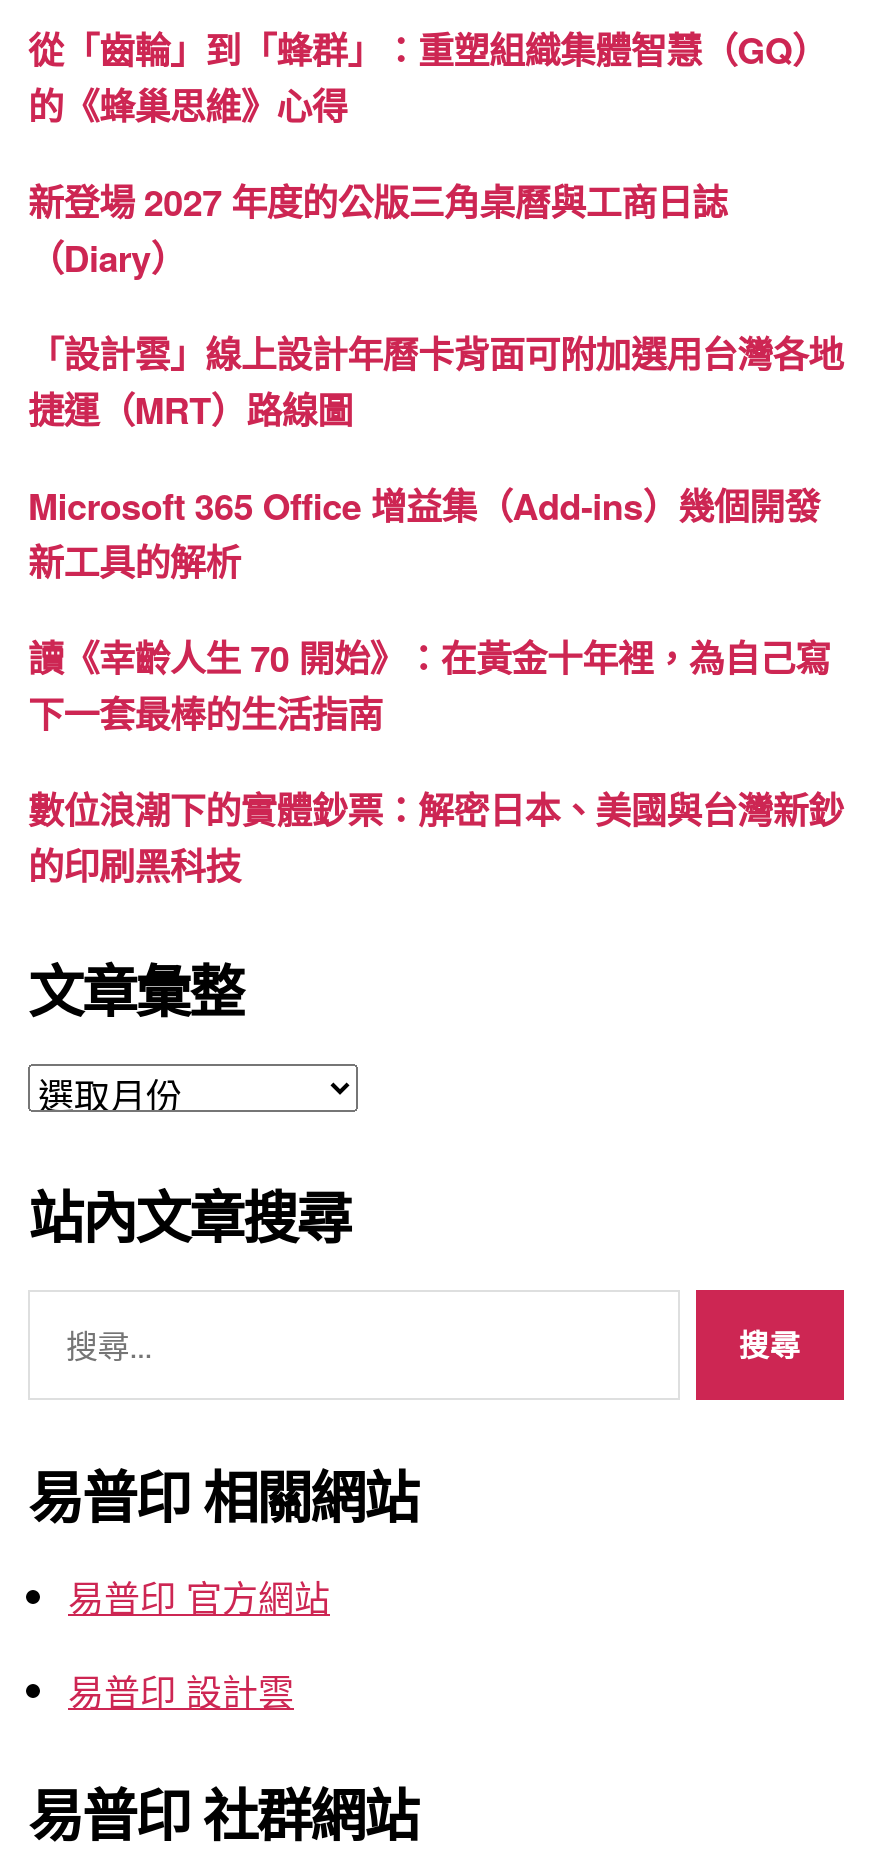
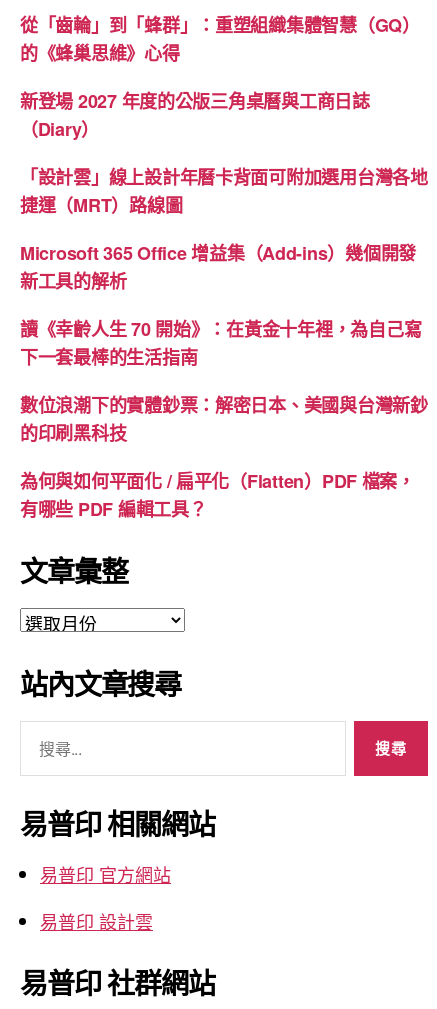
none -> [20,467,415,521] 為何與如何平面化 / 扁平化（Flatten）PDF 檔案， | 有哪些 PDF 編輯工具？

